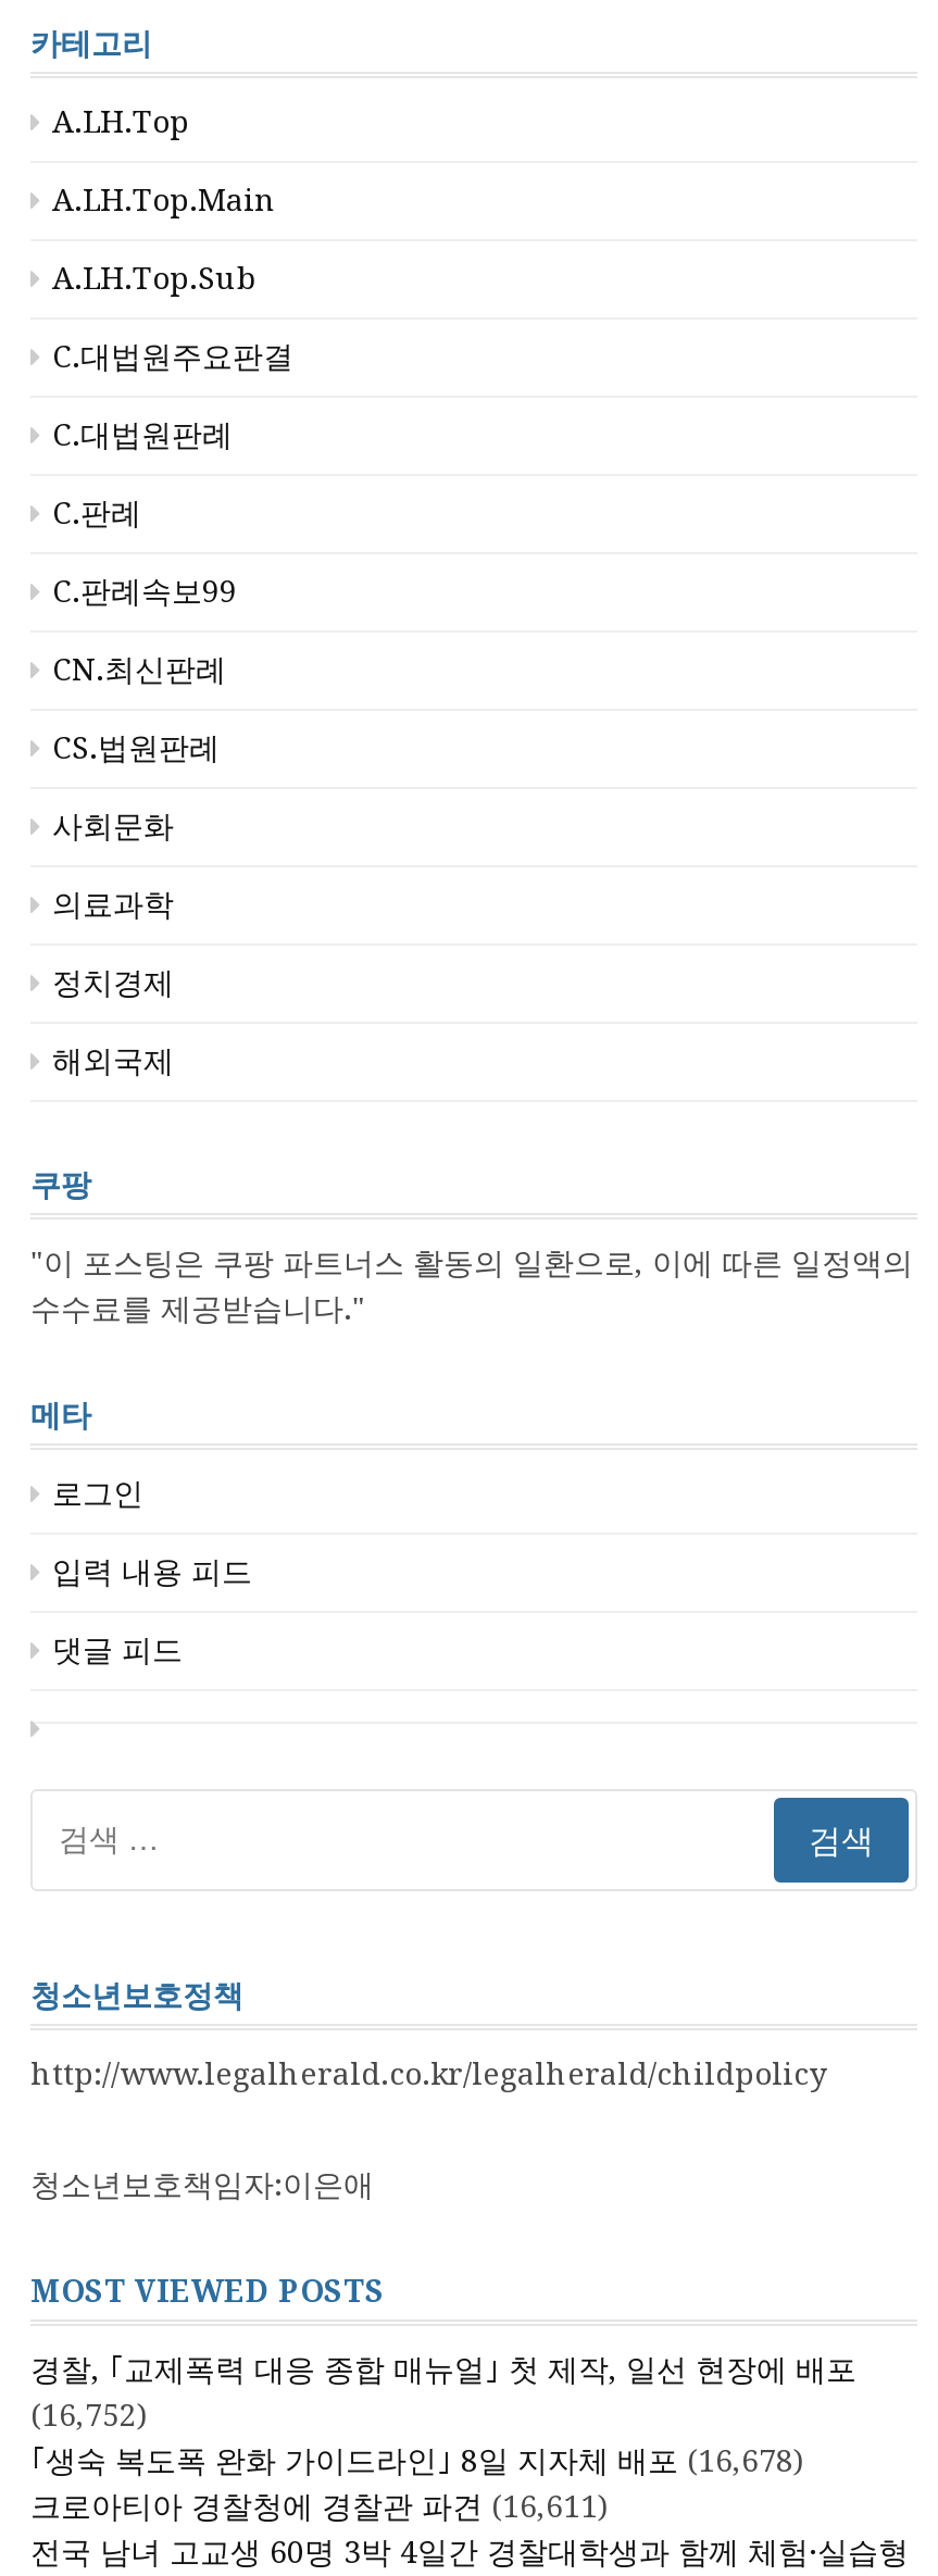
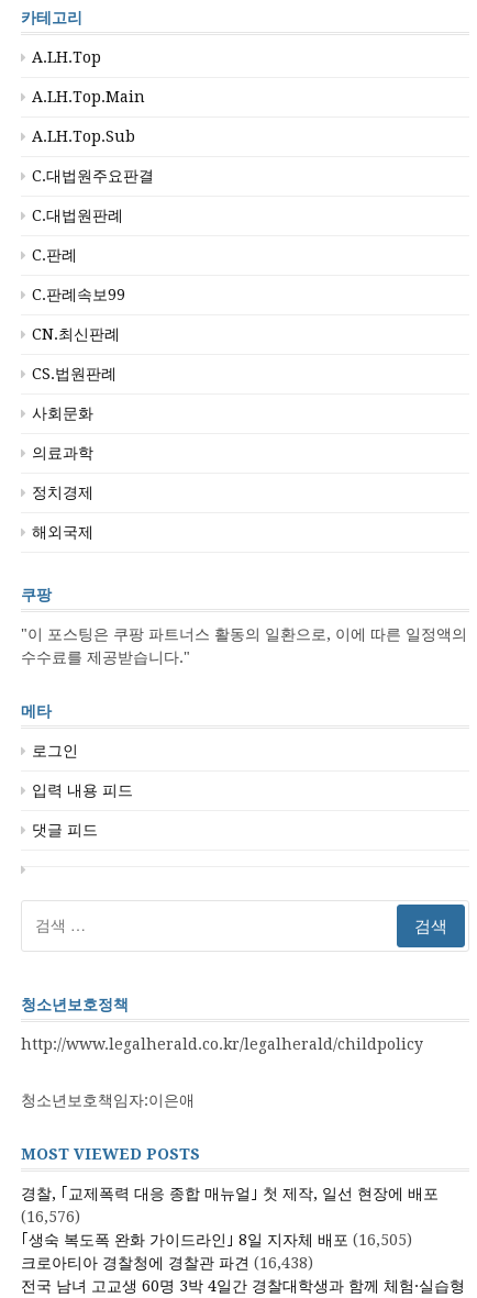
[30,2399,148,2433] (16,752) -> [21,1208,80,1226] (16,576)
[30,2444,804,2479] ｢생숙 복도폭 완화 가이드라인｣ 8일 지자체 배포 (16,678) -> [21,1231,412,1249] ｢생숙 복도폭 완화 가이드라인｣ 8일 지자체 배포 (16,505)
[30,2490,609,2525] 크로아티아 경찰청에 경찰관 파견 (16,611) -> [21,1254,313,1272] 크로아티아 경찰청에 경찰관 파견 (16,438)

